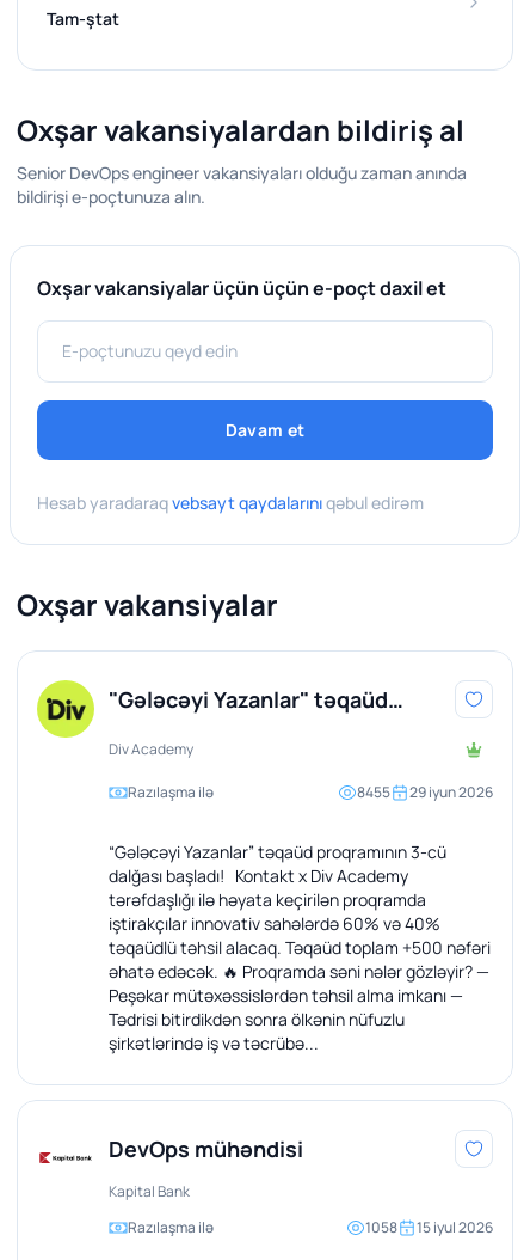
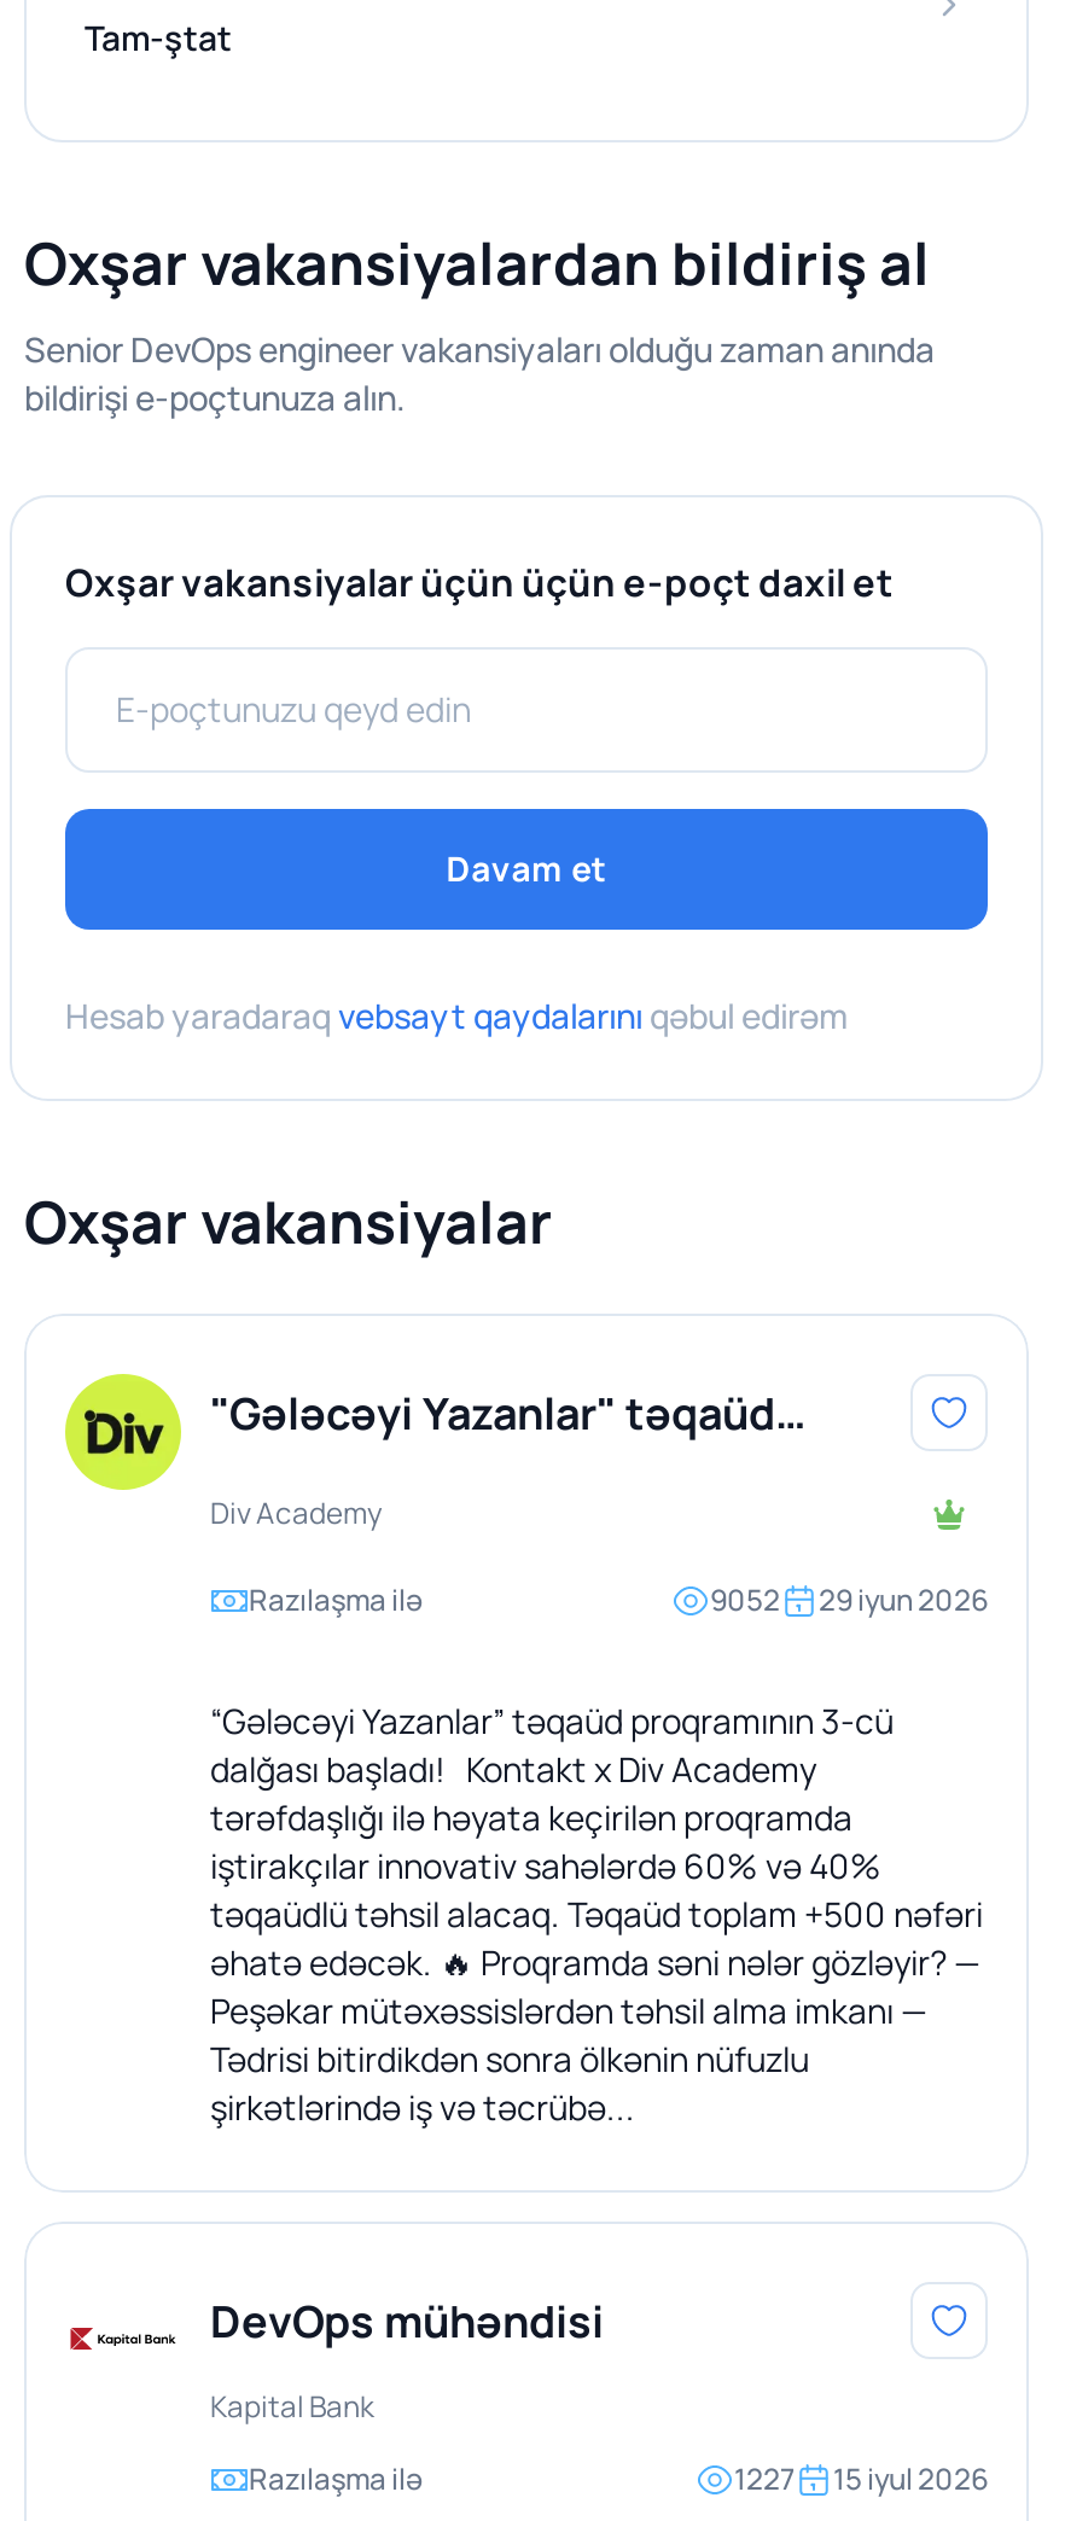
[357,781,493,802] 8455 29 iyun 2026 -> [710,1578,988,1619] 9052 29 iyun 2026
[365,1216,493,1237] 1058 15 iyul 2026 -> [734,2457,988,2498] 1227 15 iyul 2026

